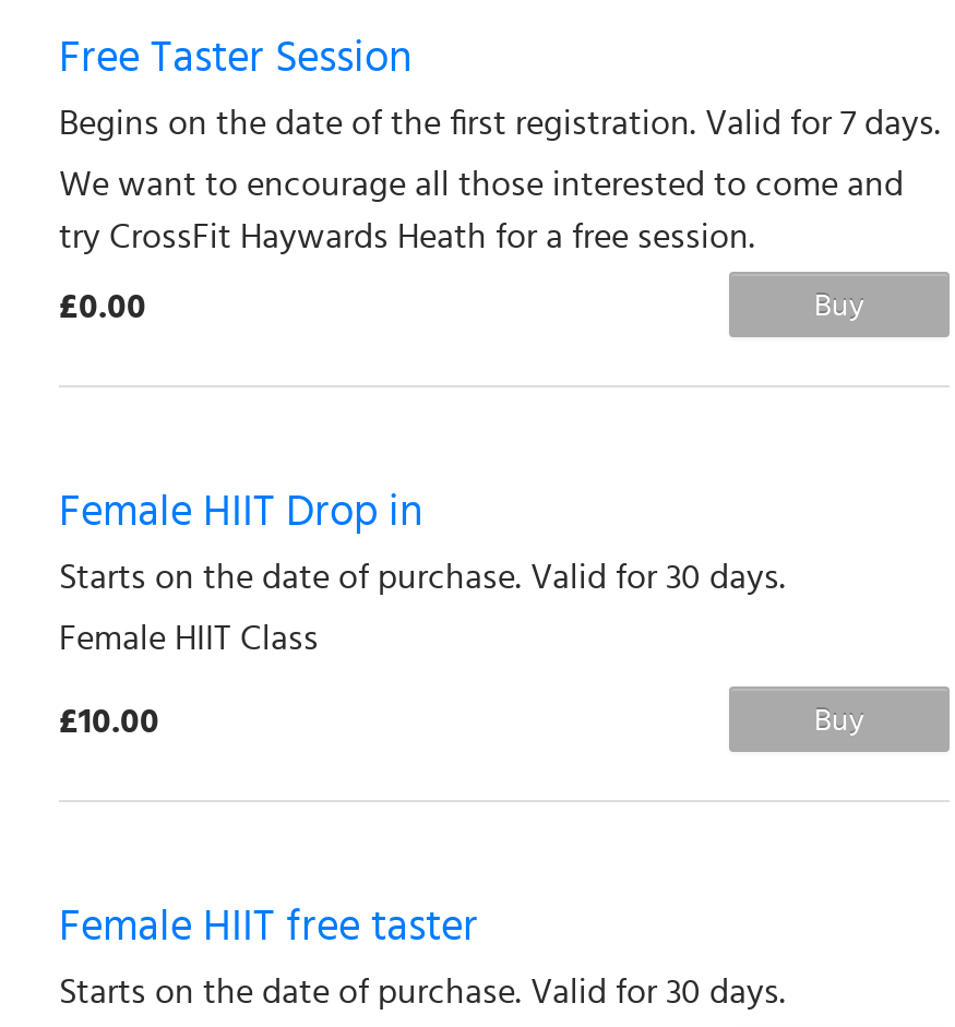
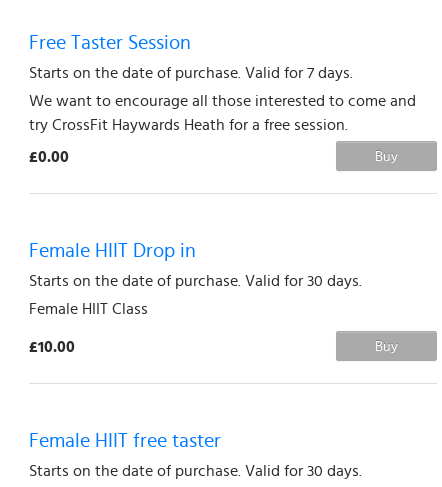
[59,95,941,150] Begins on the date of the first registration. Valid for 7 days. -> [29,60,353,85] Starts on the date of purchase. Valid for 7 days.

